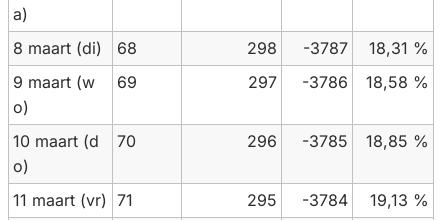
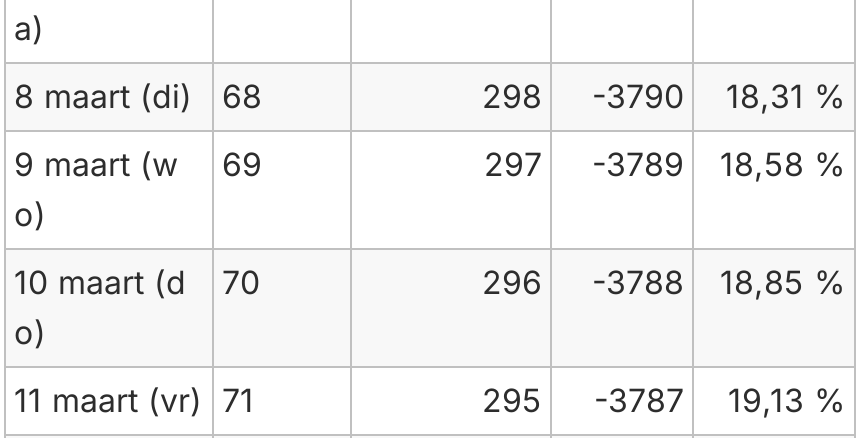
[247,38,429,58] 298 -3787 18,31 % -> [482,76,846,116] 298 -3790 18,31 %
[248,72,429,92] 297 -3786 18,58 % -> [484,144,846,184] 297 -3789 18,58 %
[247,131,429,151] 296 -3785 18,85 % -> [482,262,846,302] 296 -3788 18,85 %
[247,190,429,210] 295 -3784 19,13 % -> [482,380,846,420] 295 -3787 19,13 %

